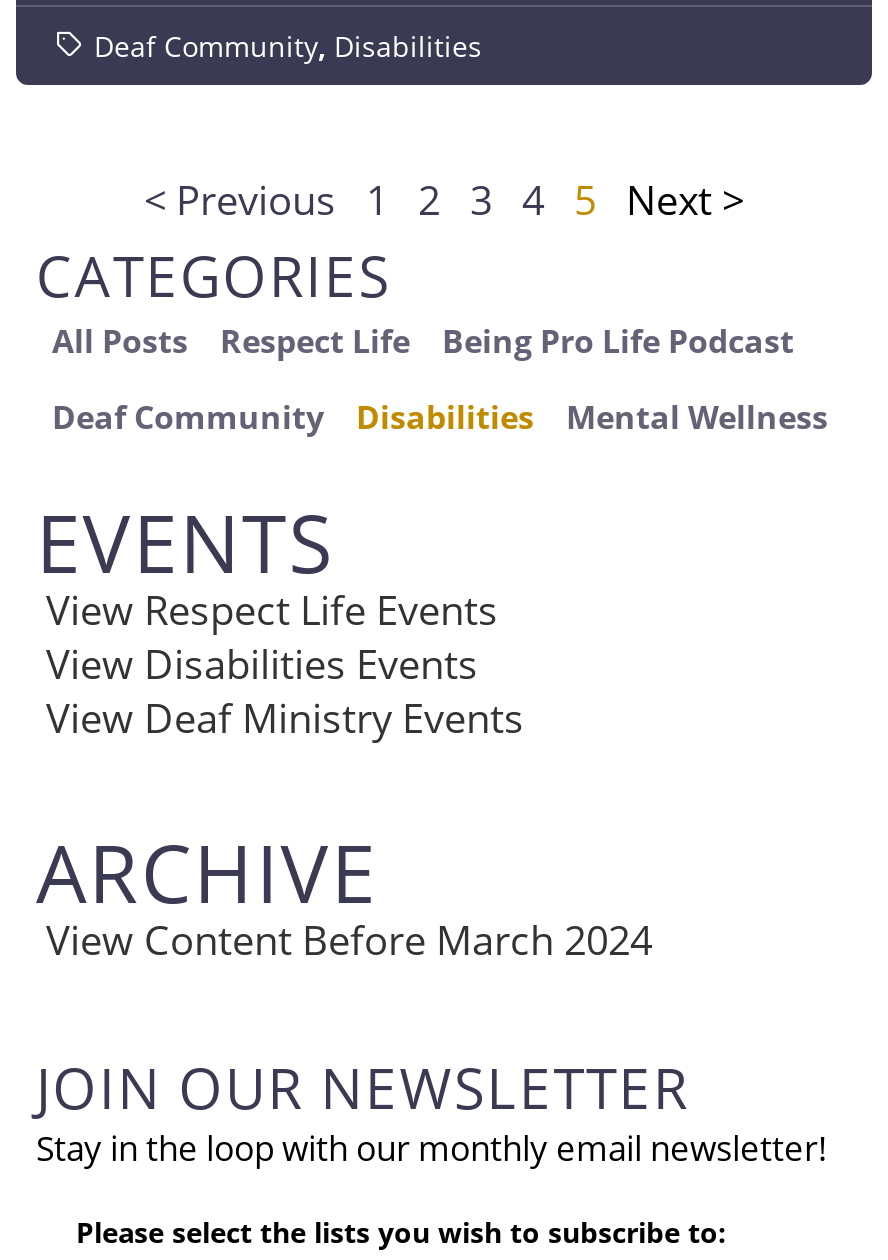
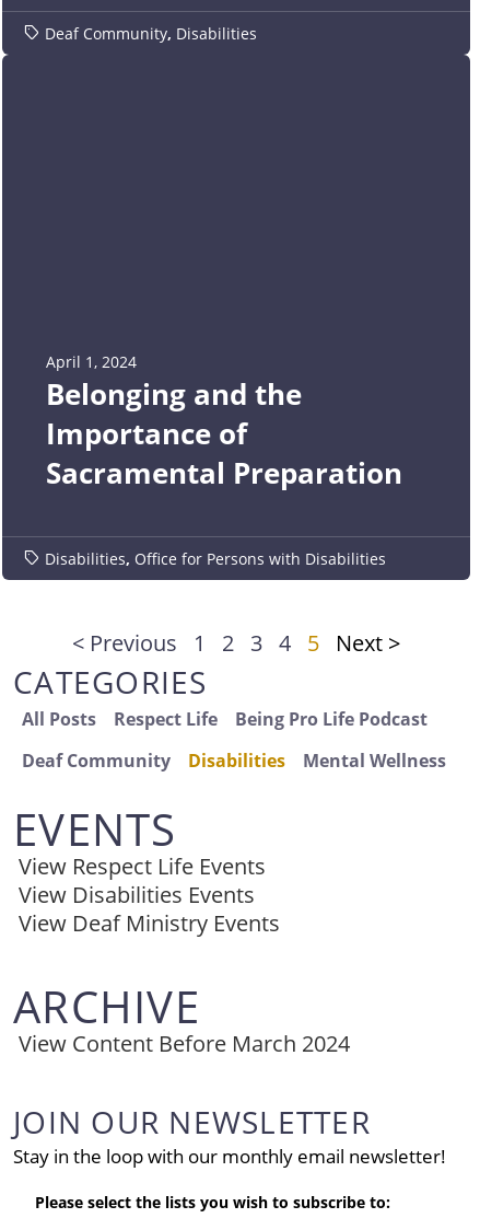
none -> [45,351,402,569] April 1, 2024 | Belonging and the | Importance of | Sacramental Preparation | Disabilities, Office for Persons with Disabilities

